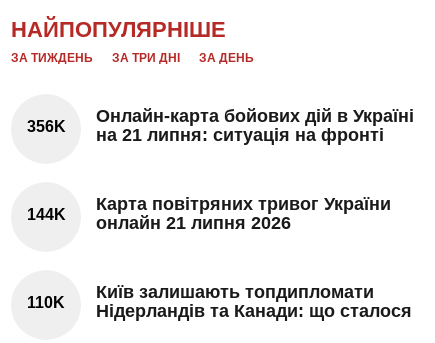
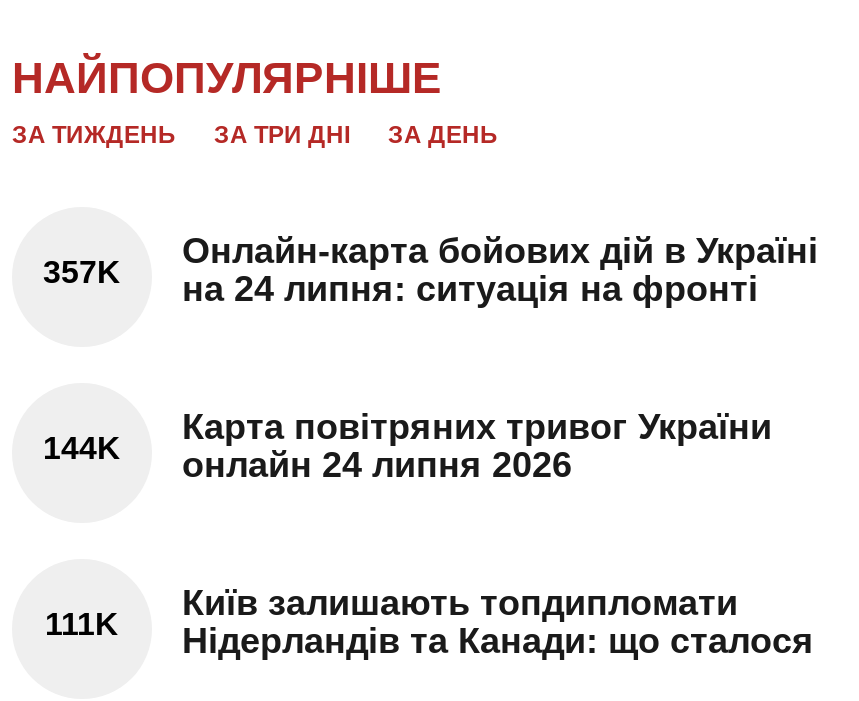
[26,118,65,135] 356K -> [43,255,121,289] 357K
[96,124,384,144] на 21 липня: ситуація на фронті -> [182,268,758,308] на 24 липня: ситуація на фронті
[26,206,291,232] 144K онлайн 21 липня 2026 -> [43,431,572,484] 144K онлайн 24 липня 2026
[27,294,412,320] 110K Нідерландів та Канади: що сталося -> [45,607,814,660] 111K Нідерландів та Канади: що сталося

